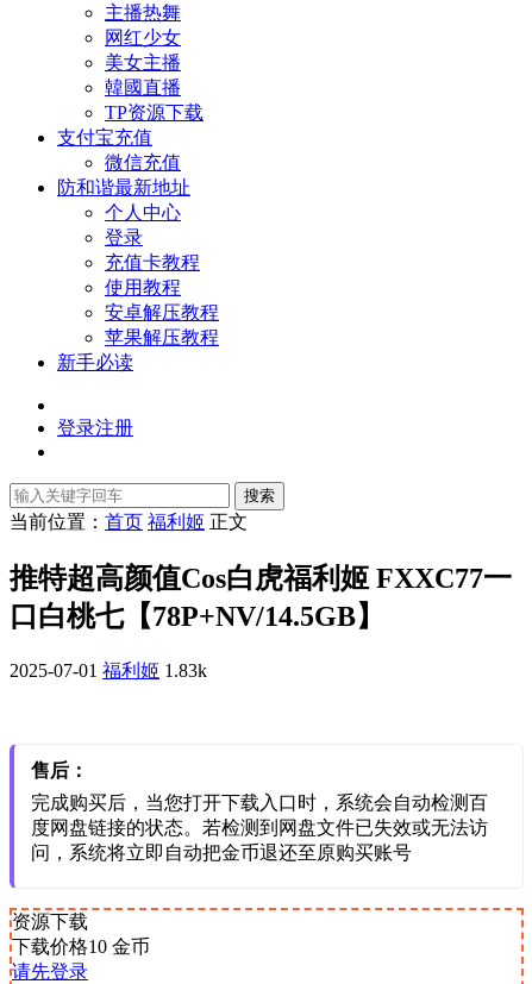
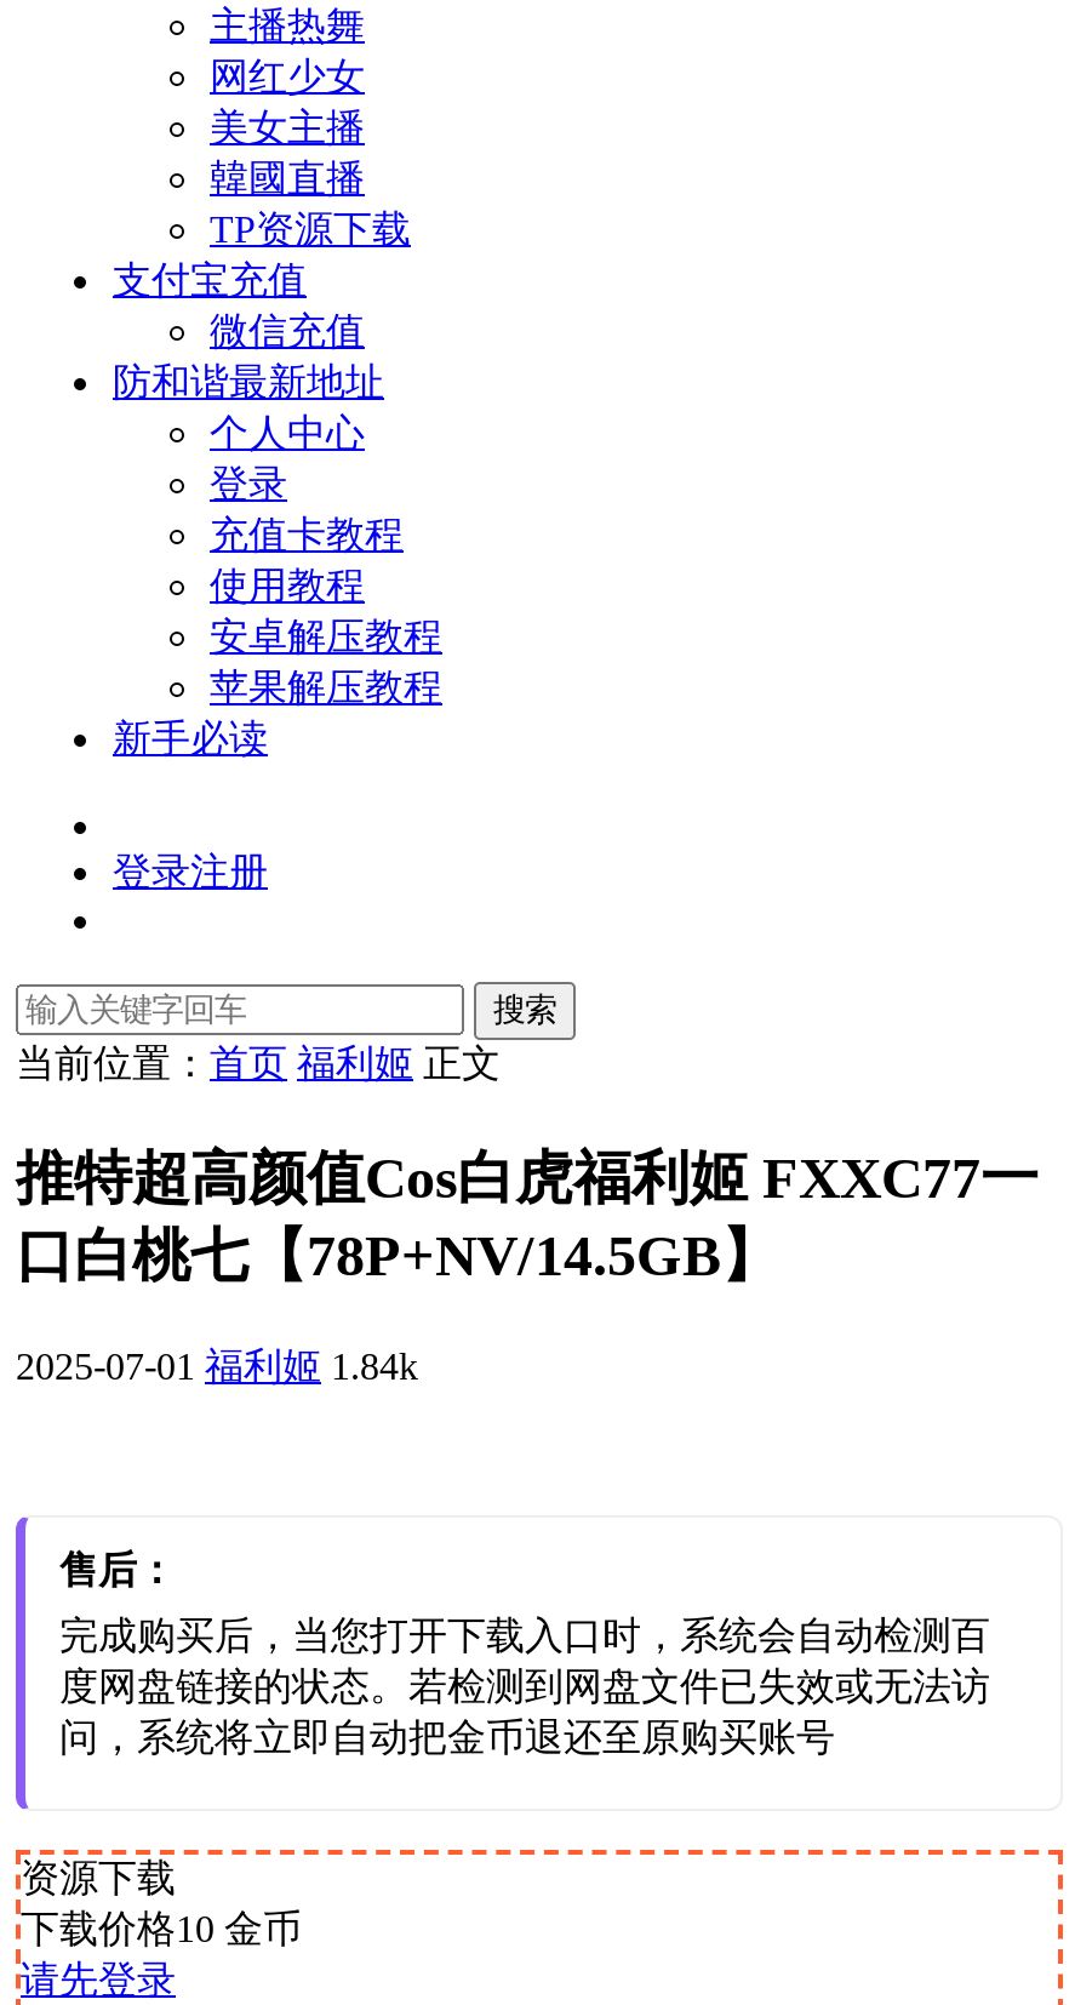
[10,660,207,680] 2025-07-01 福利姬 1.83k -> [16,1345,418,1386] 2025-07-01 福利姬 1.84k

